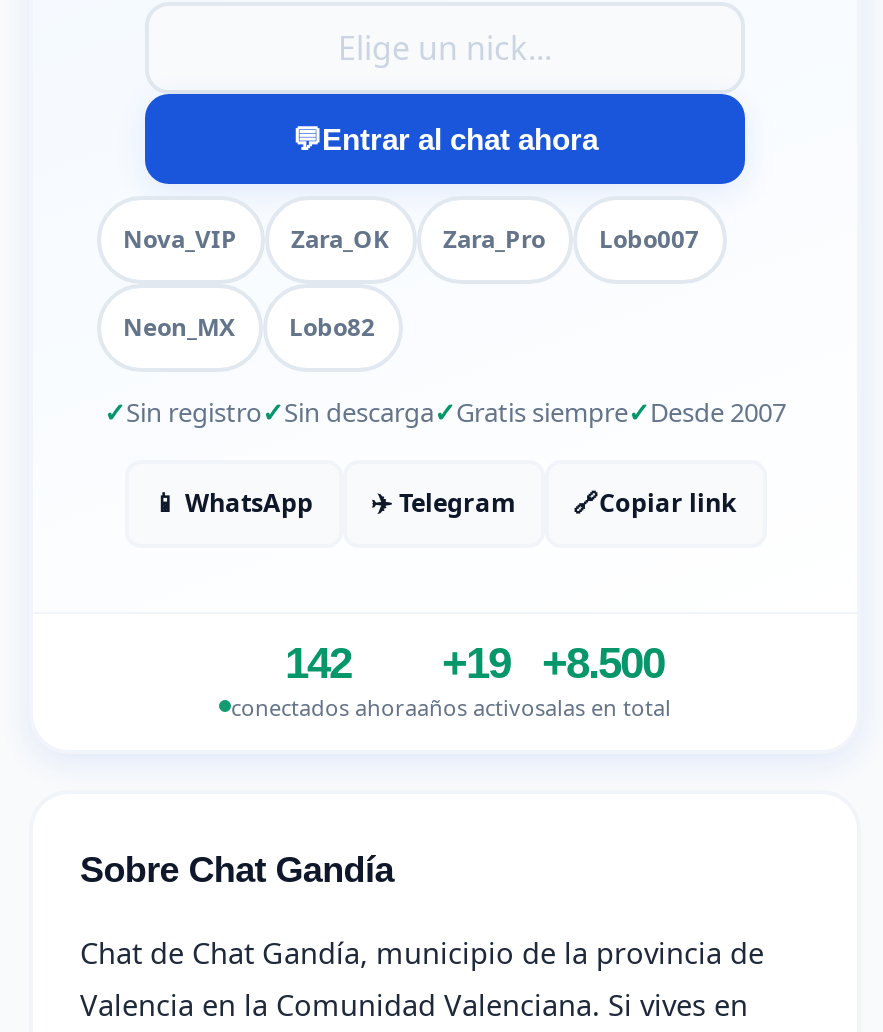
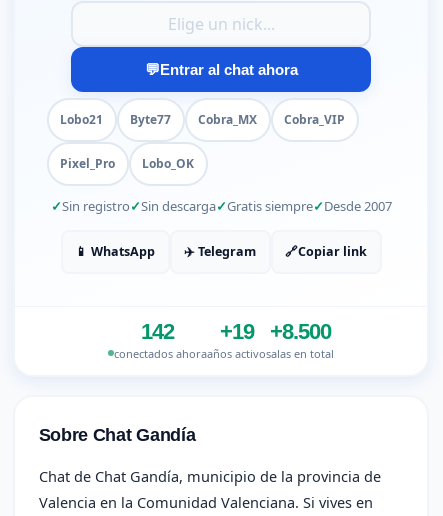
[123,222,699,256] Nova_VIP | Zara_OK | Zara_Pro | Lobo007 -> [60,111,345,128] Lobo21 | Byte77 | Cobra_MX | Cobra_VIP
[123,310,375,344] Neon_MX | Lobo82 -> [60,155,194,172] Pixel_Pro | Lobo_OK

